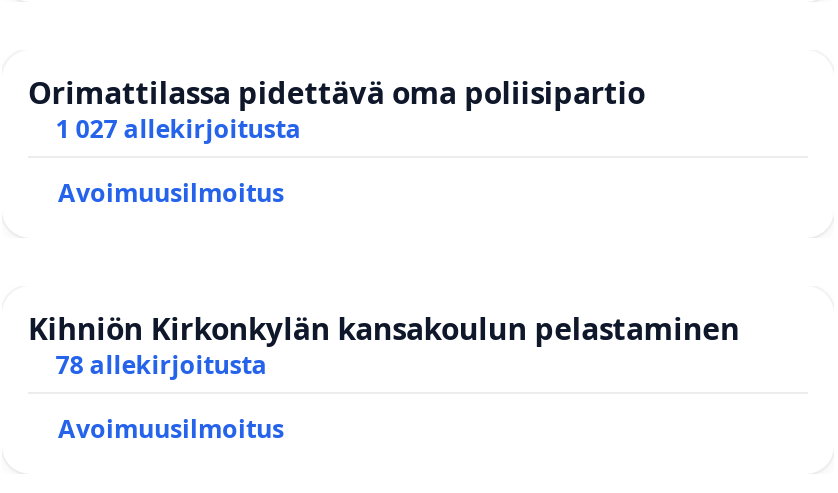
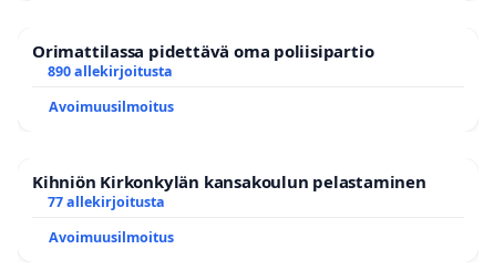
[56,113,302,147] 1 027 allekirjoitusta -> [47,62,173,81] 890 allekirjoitusta
[56,349,268,383] 78 allekirjoitusta -> [47,193,165,212] 77 allekirjoitusta

